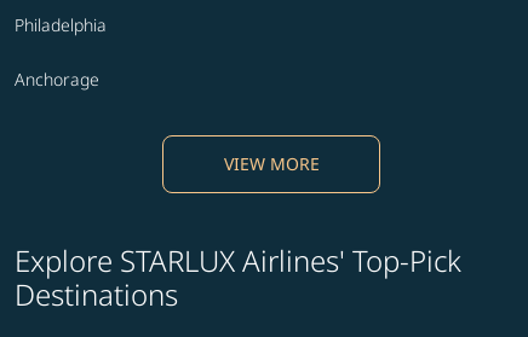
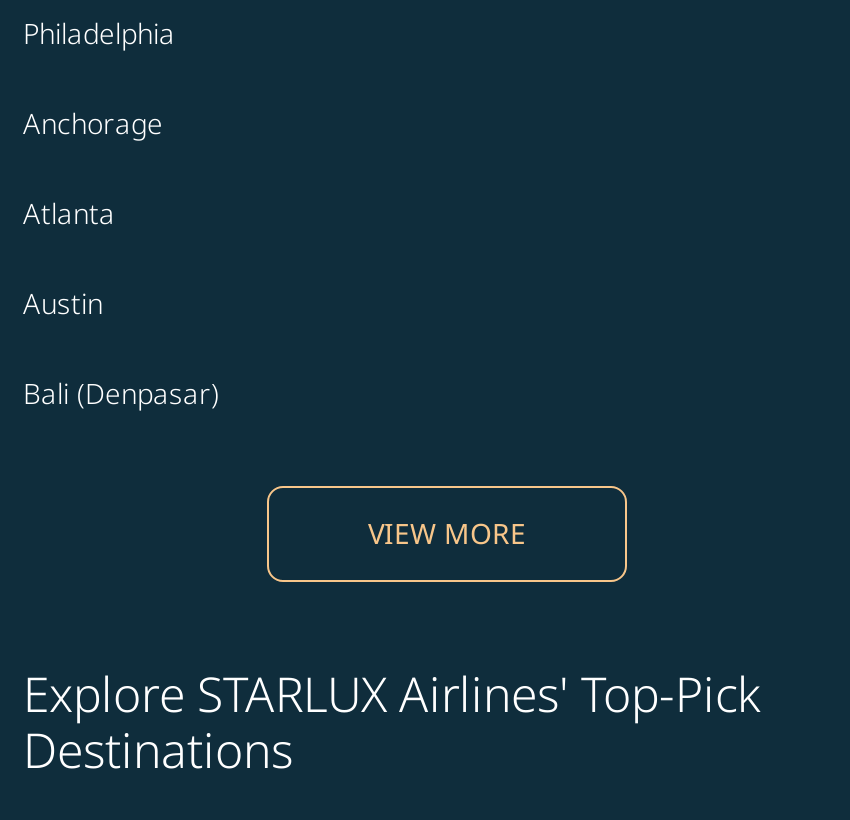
none -> [23,194,219,412] Atlanta | Austin | Bali (Denpasar)

